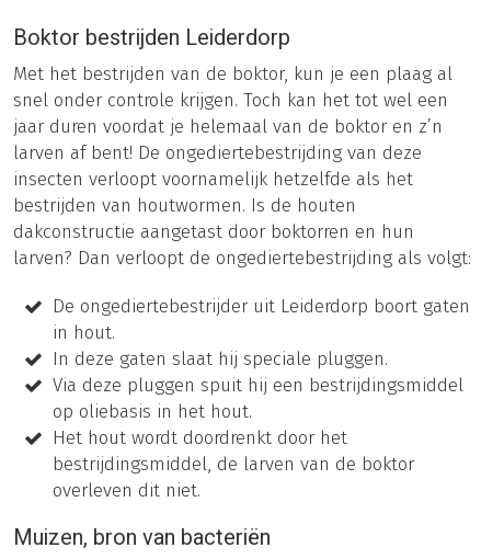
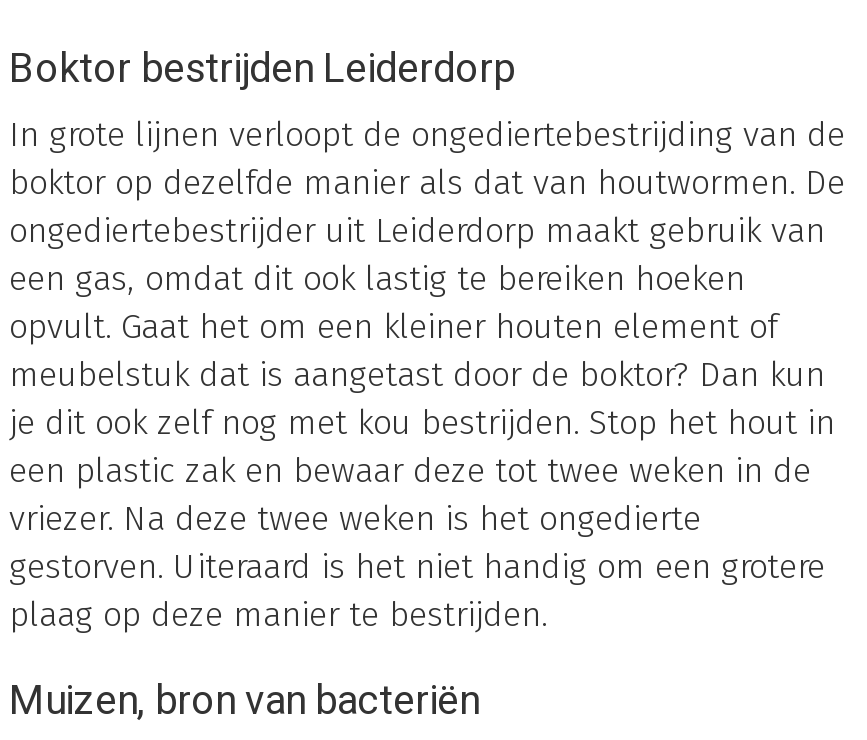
[13,63,471,502] Met het bestrijden van de boktor, kun je een plaag al | snel onder controle krijgen. Toch kan het tot wel een | jaar duren voordat je helemaal van de boktor en z’n | larven af bent! De ongediertebestrijding van deze | insecten verloopt voornamelijk hetzelfde als het | bestrijden van houtwormen. Is de houten | dakconstructie aangetast door boktorren en hun | larven? Dan verloopt de ongediertebestrijding als volgt: | De ongediertebestrijder uit Leiderdorp boort gaten | in hout. | In deze gaten slaat hij speciale pluggen. | Via deze pluggen spuit hij een bestrijdingsmiddel | op oliebasis in het hout. | Het hout wordt doordrenkt door het | bestrijdingsmiddel, de larven van de boktor | overleven dit niet. -> [9,114,845,636] In grote lijnen verloopt de ongediertebestrijding van de | boktor op dezelfde manier als dat van houtwormen. De | ongediertebestrijder uit Leiderdorp maakt gebruik van | een gas, omdat dit ook lastig te bereiken hoeken | opvult. Gaat het om een kleiner houten element of | meubelstuk dat is aangetast door de boktor? Dan kun | je dit ook zelf nog met kou bestrijden. Stop het hout in | een plastic zak en bewaar deze tot twee weken in de | vriezer. Na deze twee weken is het ongedierte | gestorven. Uiteraard is het niet handig om een grotere | plaag op deze manier te bestrijden.

